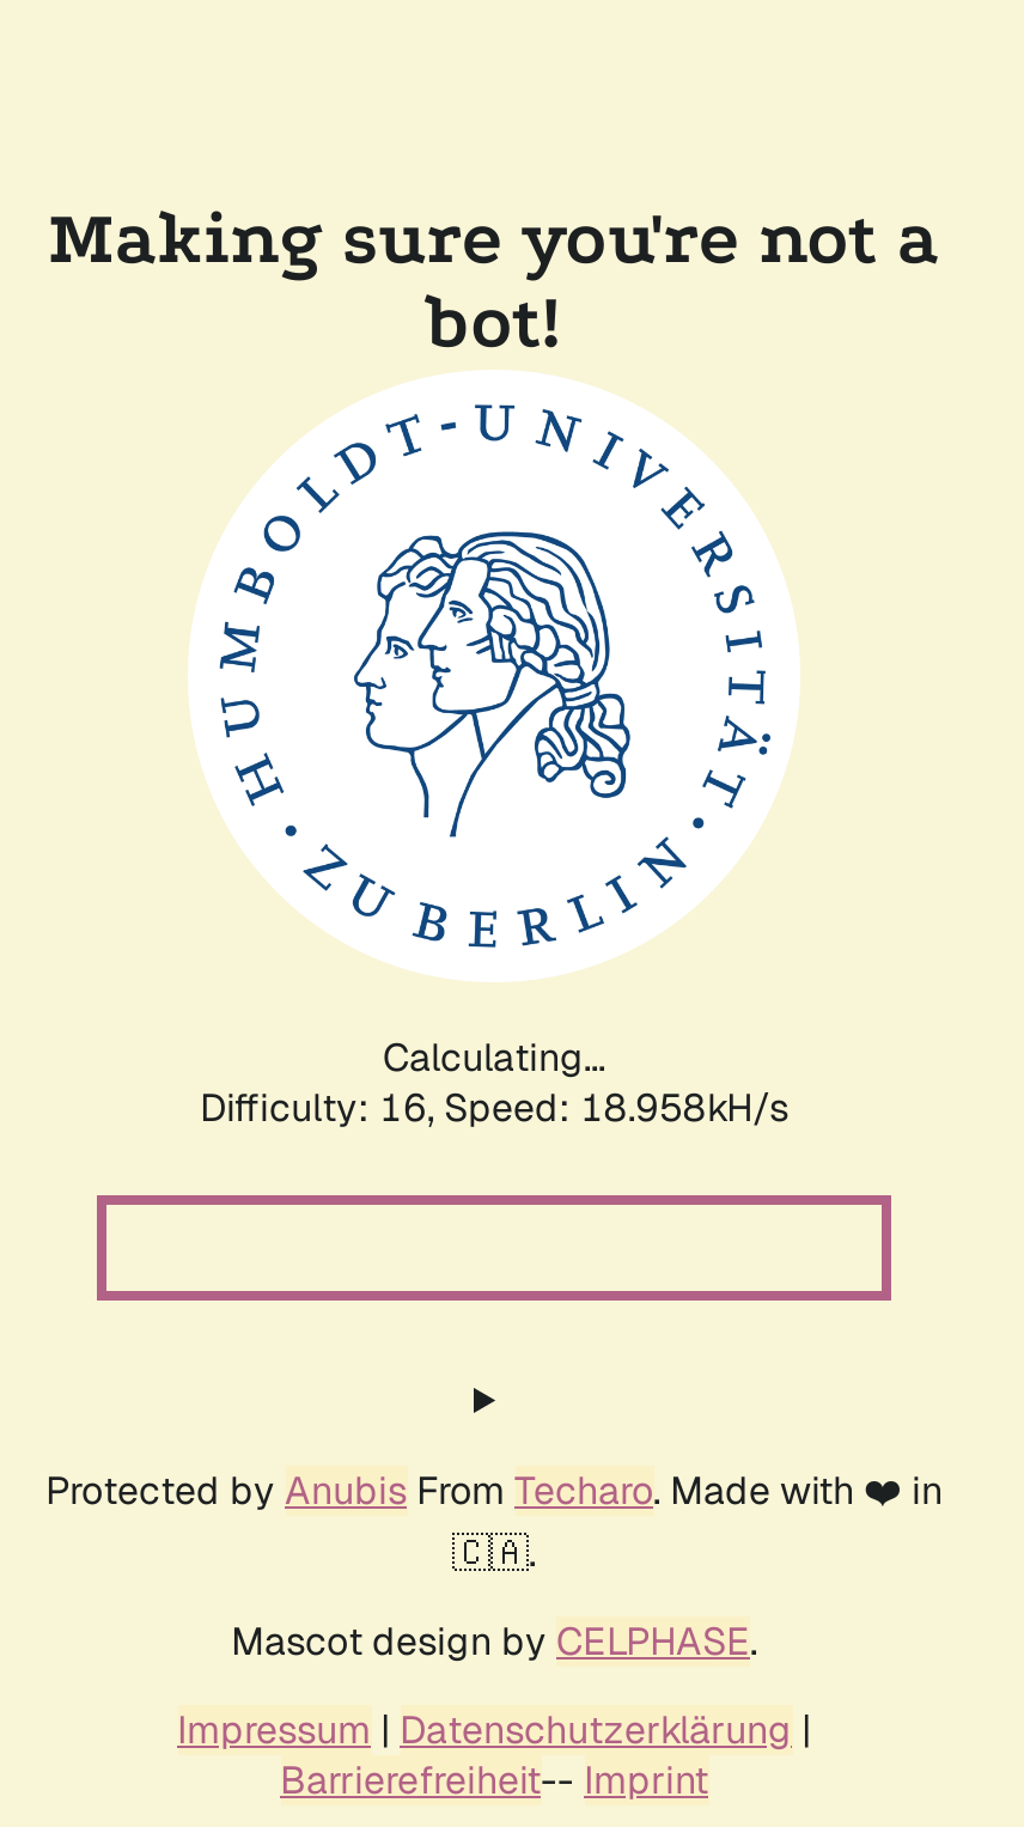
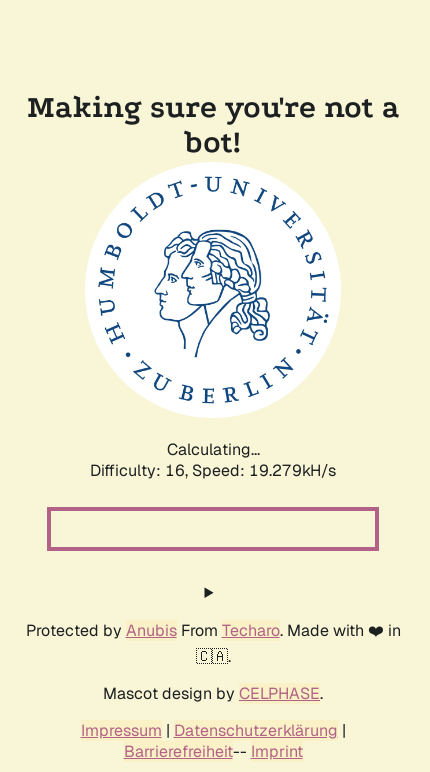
[200,1083,788,1133] Difficulty: 16, Speed: 18.958kH/s -> [90,460,336,481] Difficulty: 16, Speed: 19.279kH/s

